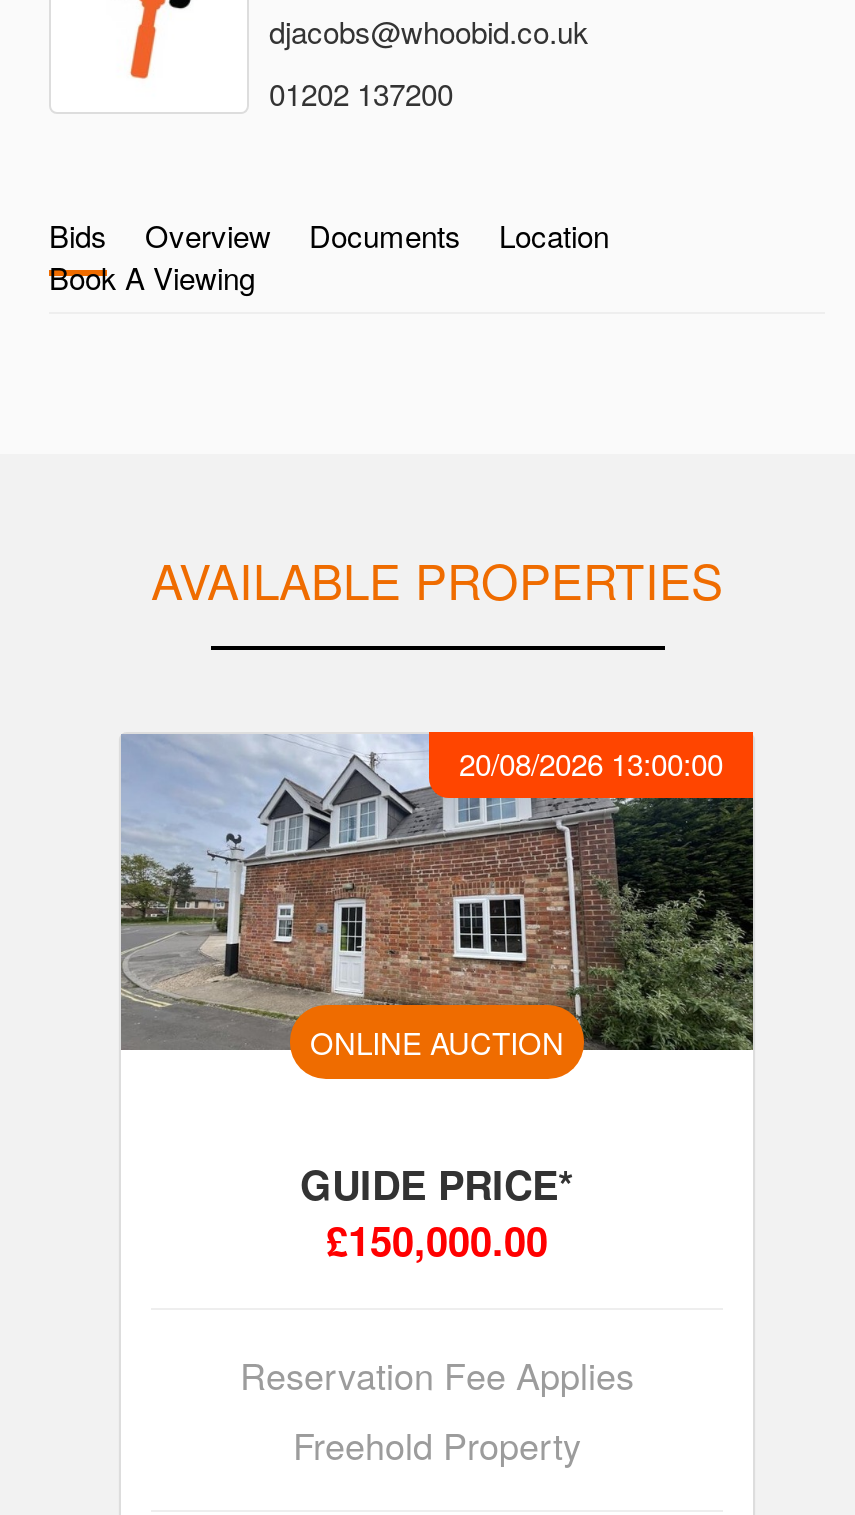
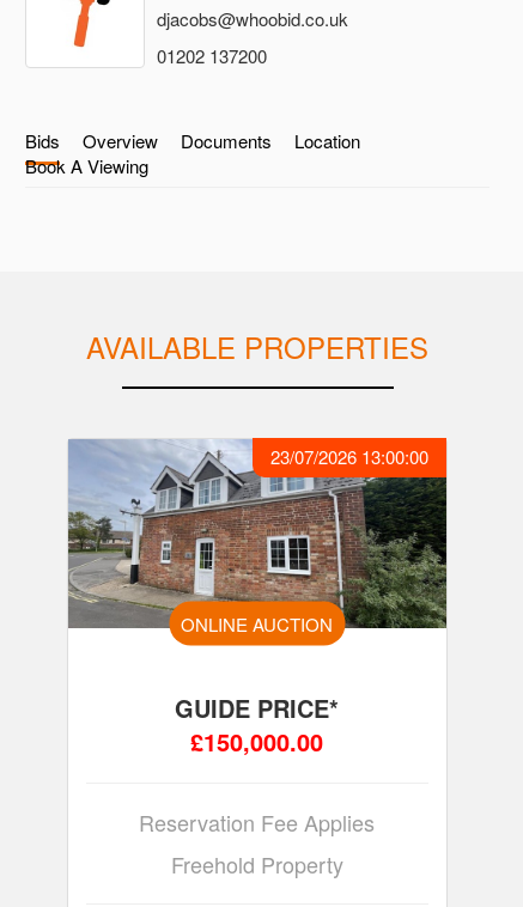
[459,741,723,783] 20/08/2026 13:00:00 -> [270,443,428,468] 23/07/2026 13:00:00

